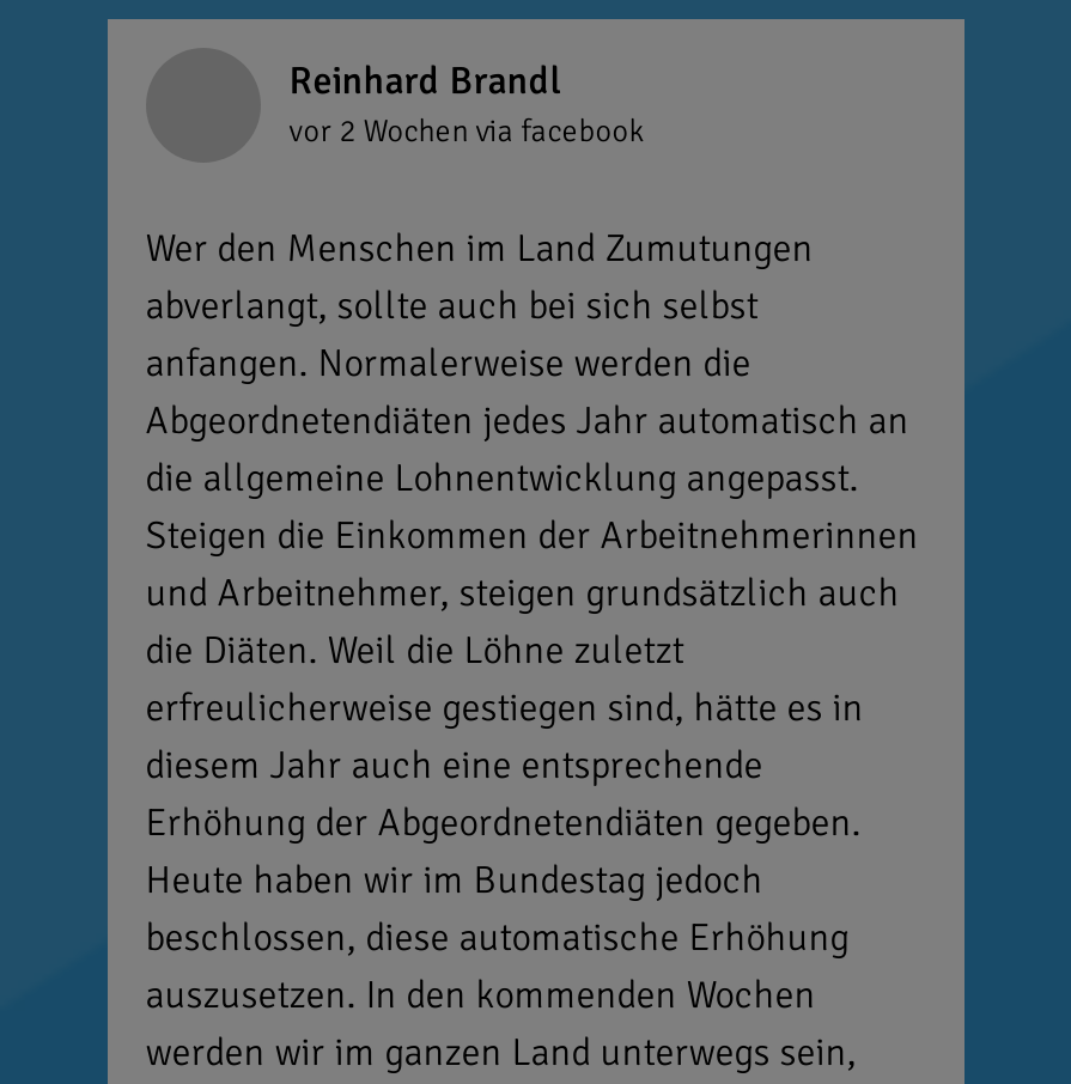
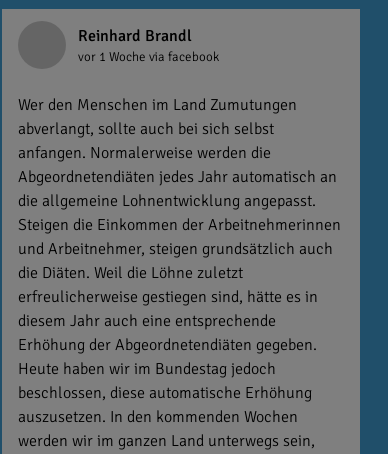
[289,114,643,152] vor 2 Wochen via facebook -> [78,48,219,64] vor 1 Woche via facebook

